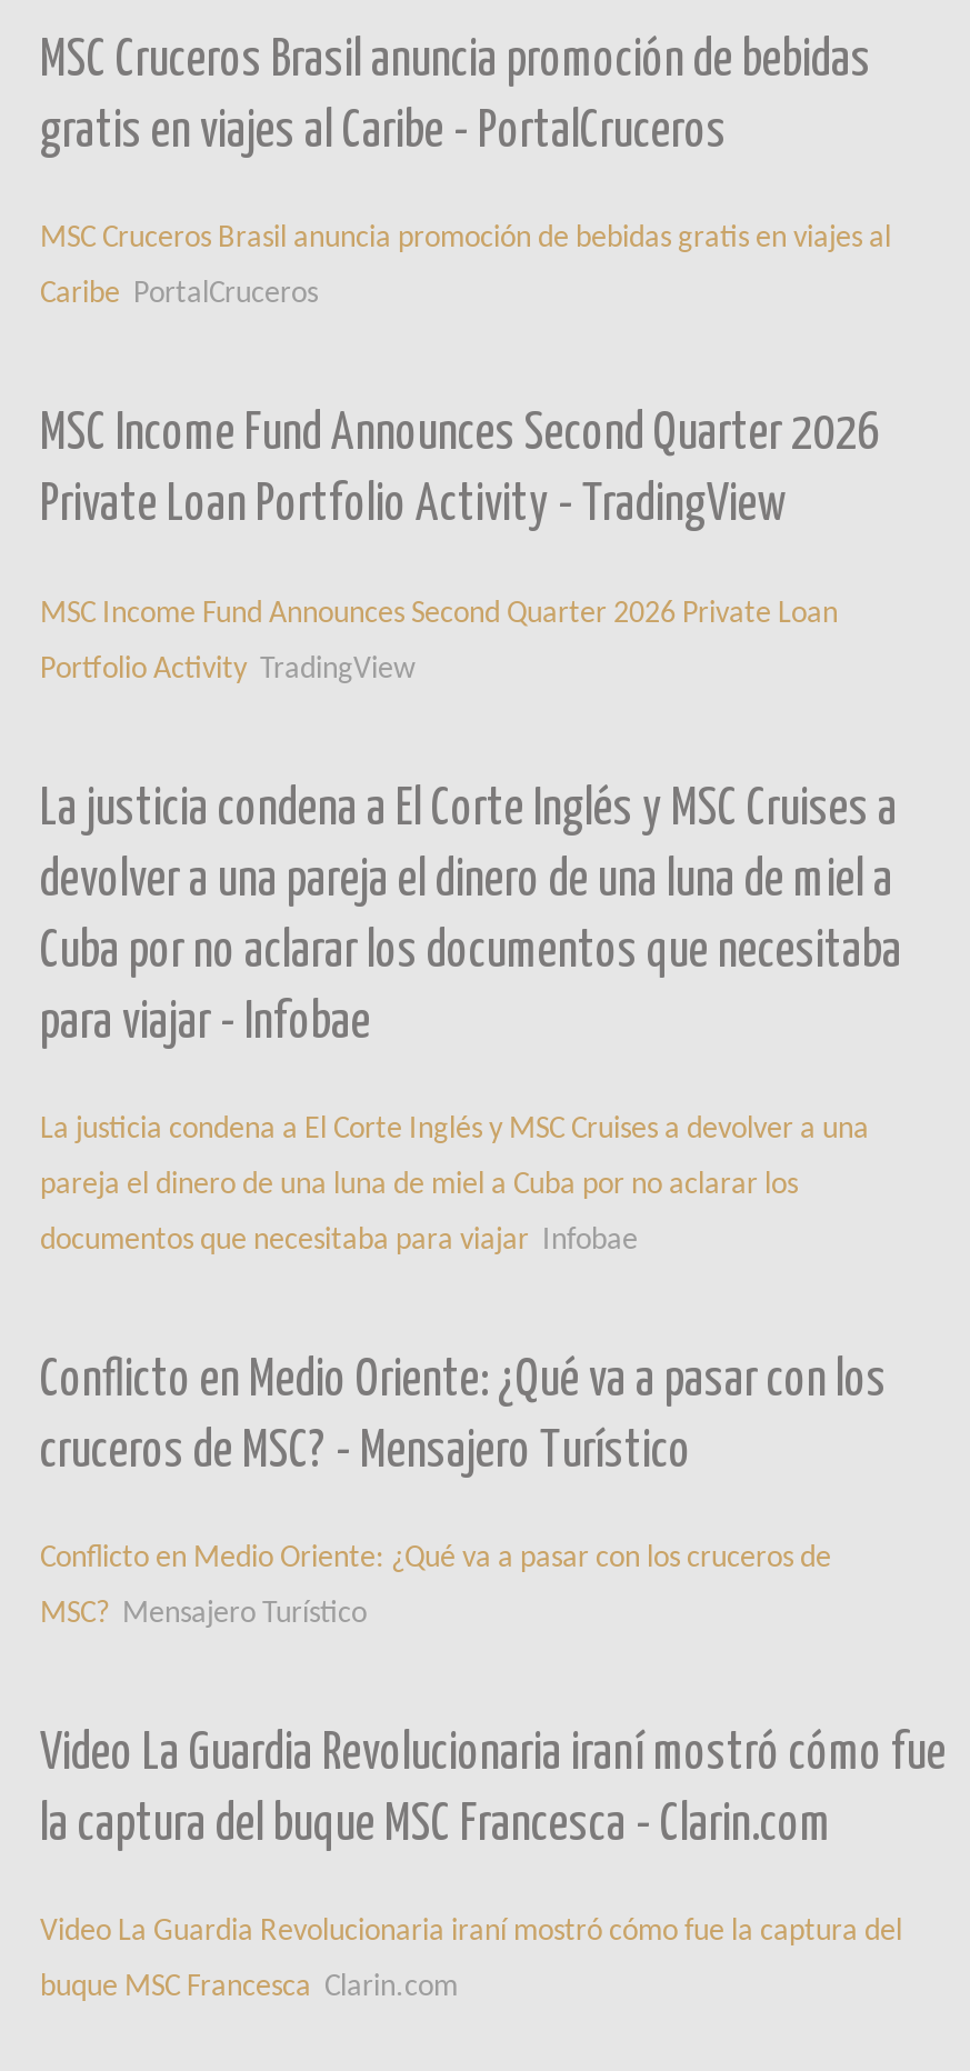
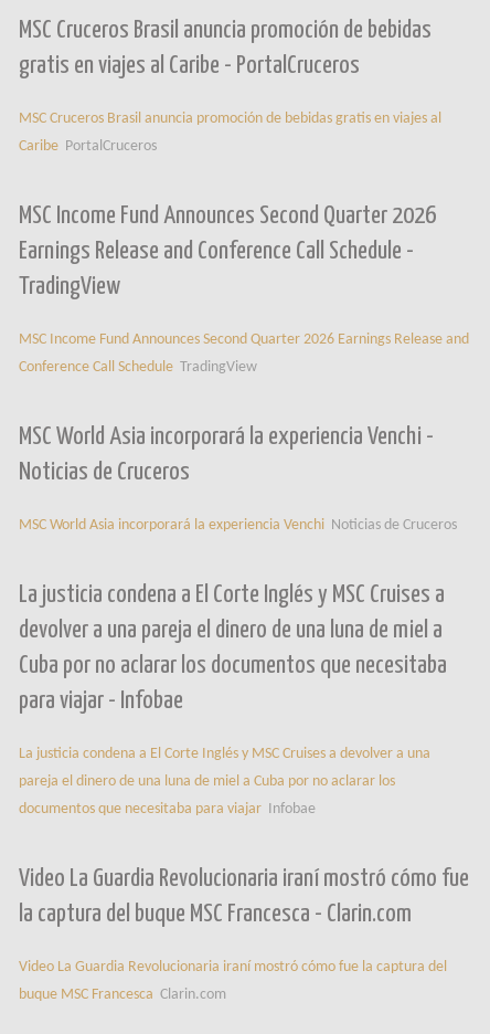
[40,480,838,685] Private Loan Portfolio Activity - TradingView | MSC Income Fund Announces Second Quarter 2026 Private Loan | Portfolio Activity TradingView -> [19,238,469,534] Earnings Release and Conference Call Schedule - | TradingView | MSC Income Fund Announces Second Quarter 2026 Earnings Release and | Conference Call Schedule TradingView | MSC World Asia incorporará la experiencia Venchi - | Noticias de Cruceros | MSC World Asia incorporará la experiencia Venchi Noticias de Cruceros
moved [40,783,902,1257] -> [19,582,447,818]: La justicia condena a El Corte Inglés y MSC Cruises a | devolver a una pareja el dinero de una luna de miel a | Cuba por no aclarar los documentos que necesitaba | para viajar - Infobae | La justicia condena a El Corte Inglés y MSC Cruises a devolver a una | pareja el dinero de una luna de miel a Cuba por no aclarar los | documentos que necesitaba para viajar Infobae
[40,1355,887,1631] Conflicto en Medio Oriente: ¿Qué va a pasar con los | cruceros de MSC? - Mensajero Turístico | Conflicto en Medio Oriente: ¿Qué va a pasar con los cruceros de | MSC? Mensajero Turístico -> none

